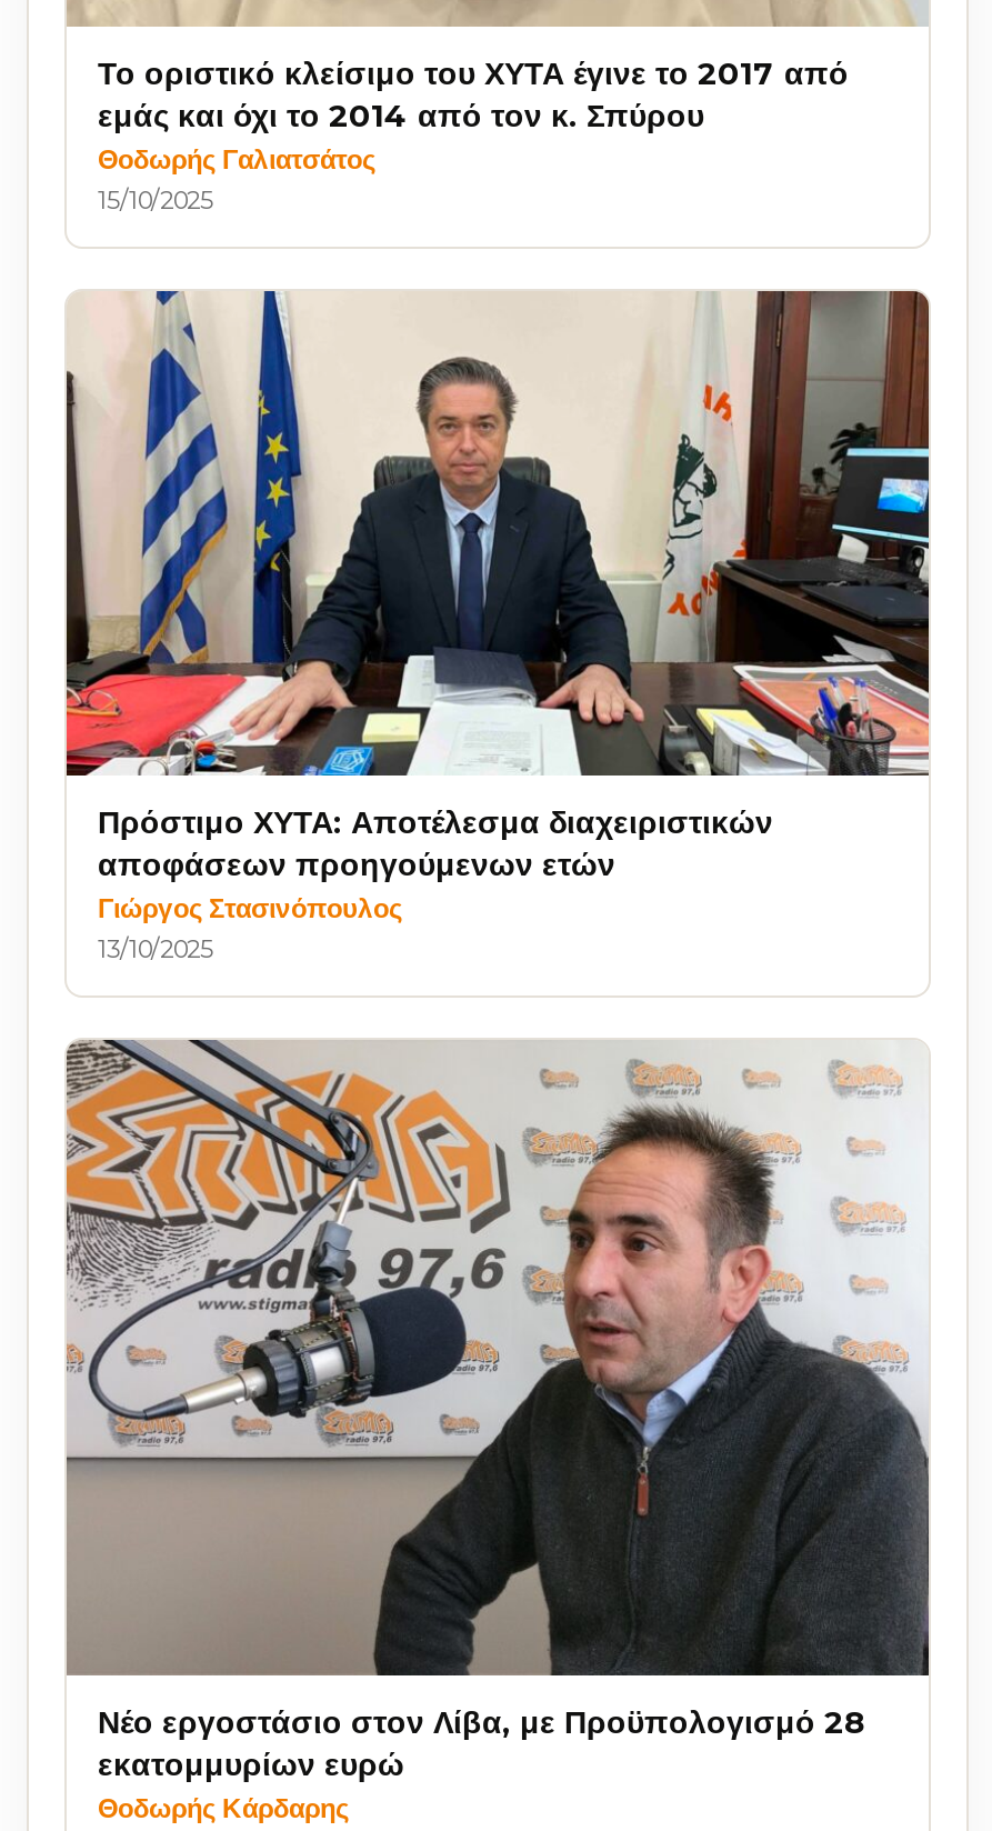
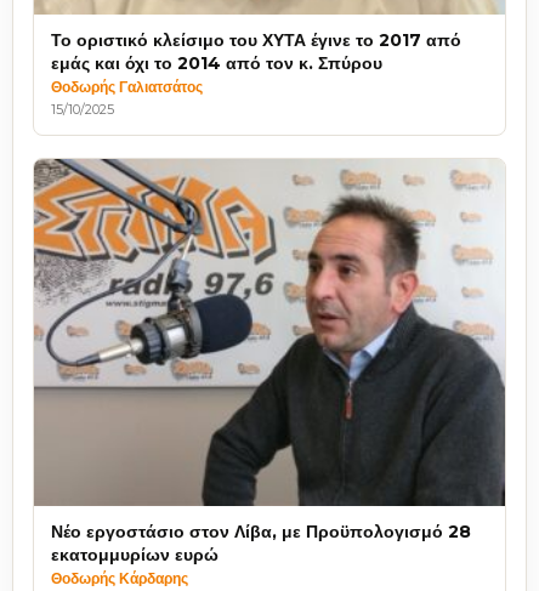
[64,289,931,965] [image] | Πρόστιμο ΧΥΤΑ: Αποτέλεσμα διαχειριστικών | αποφάσεων προηγούμενων ετών | Γιώργος Στασινόπουλος | 13/10/2025 -> none

